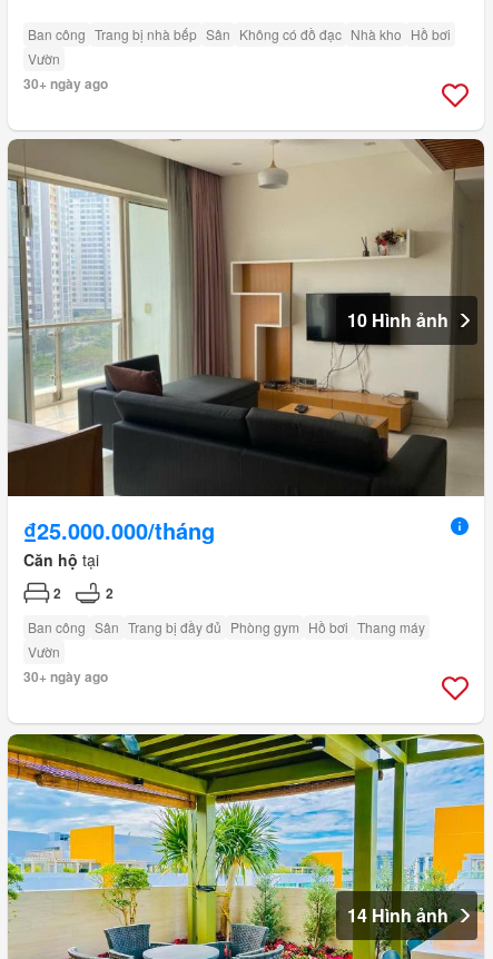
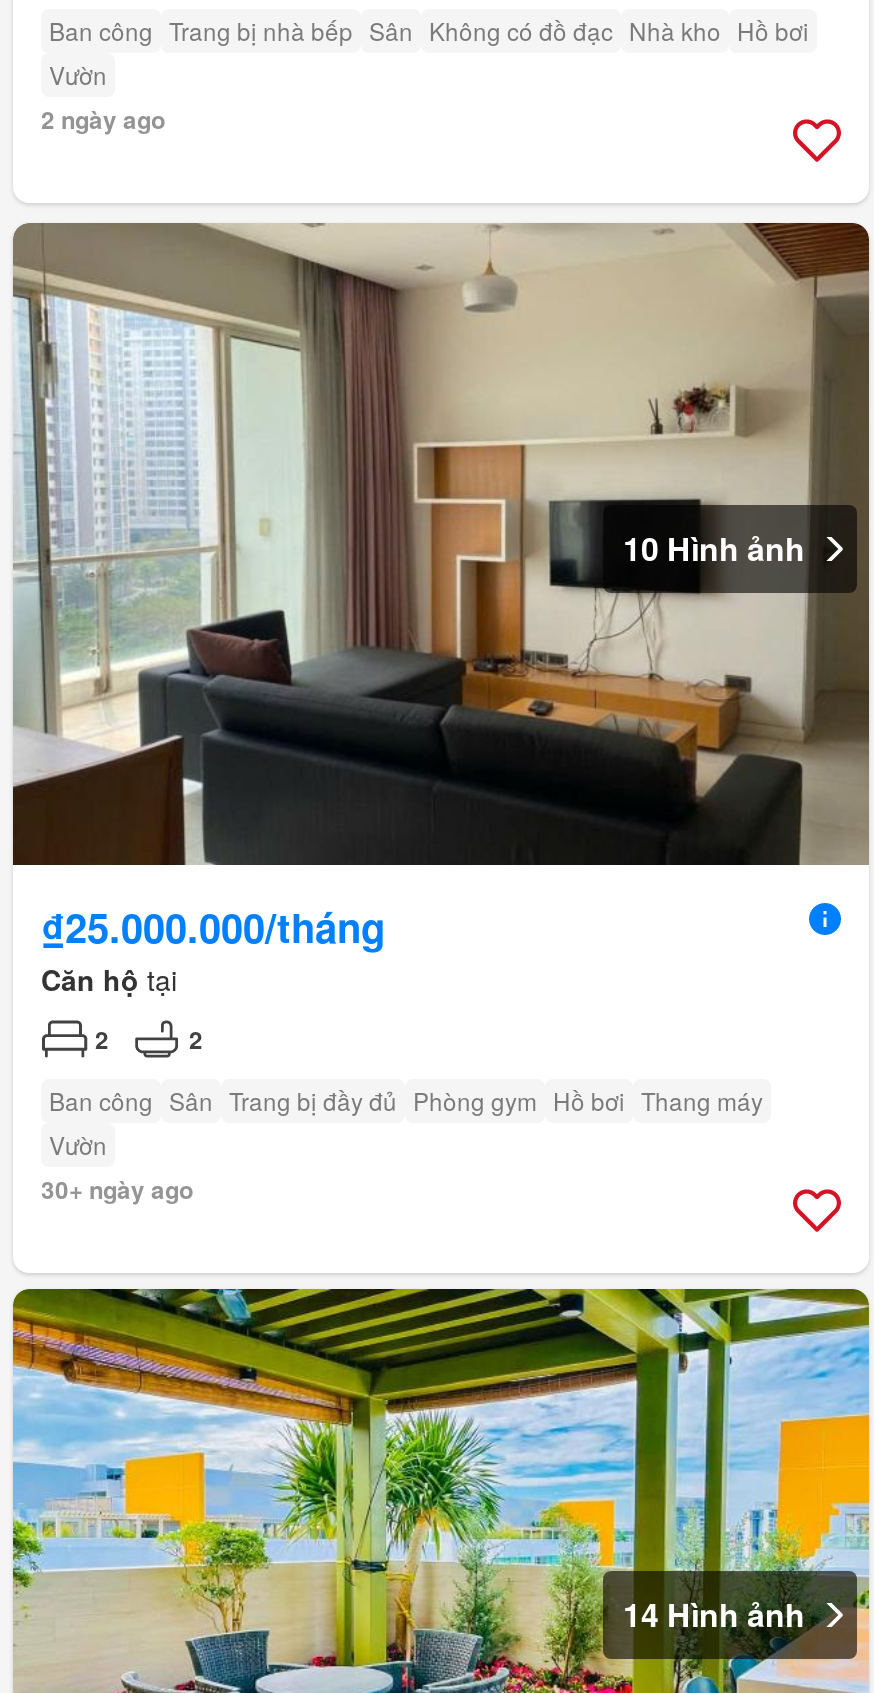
[23,74,108,94] 30+ ngày ago -> [41,102,165,138] 2 ngày ago

